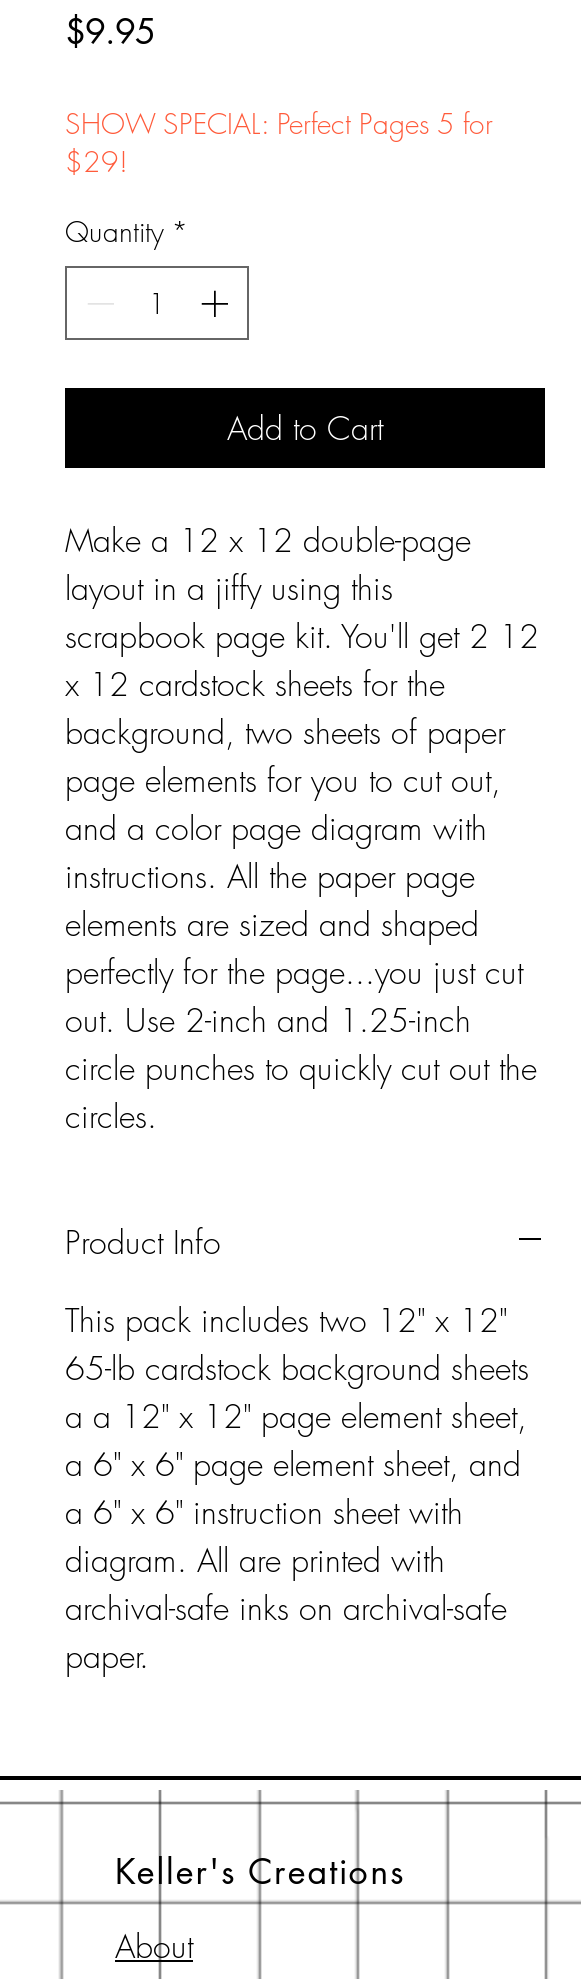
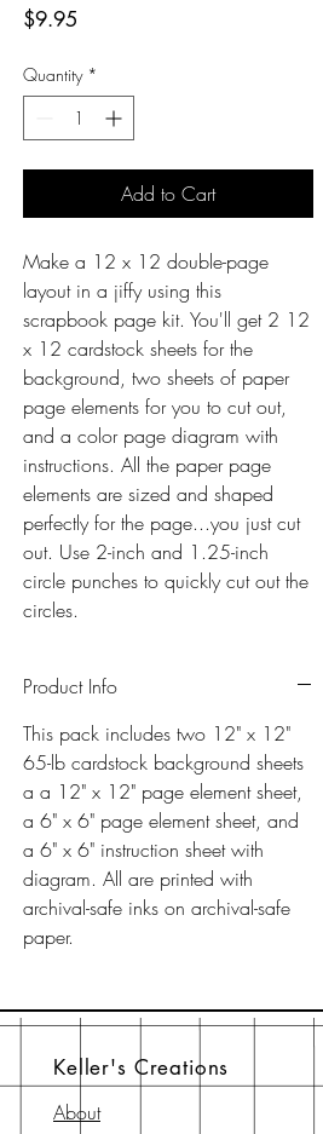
[65,104,493,180] SHOW SPECIAL: Perfect Pages 5 for | $29! -> none

